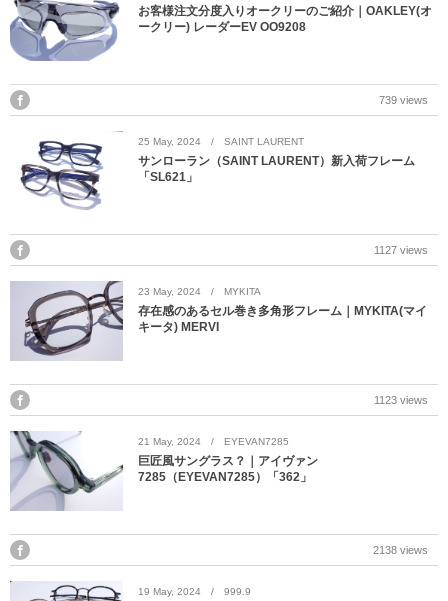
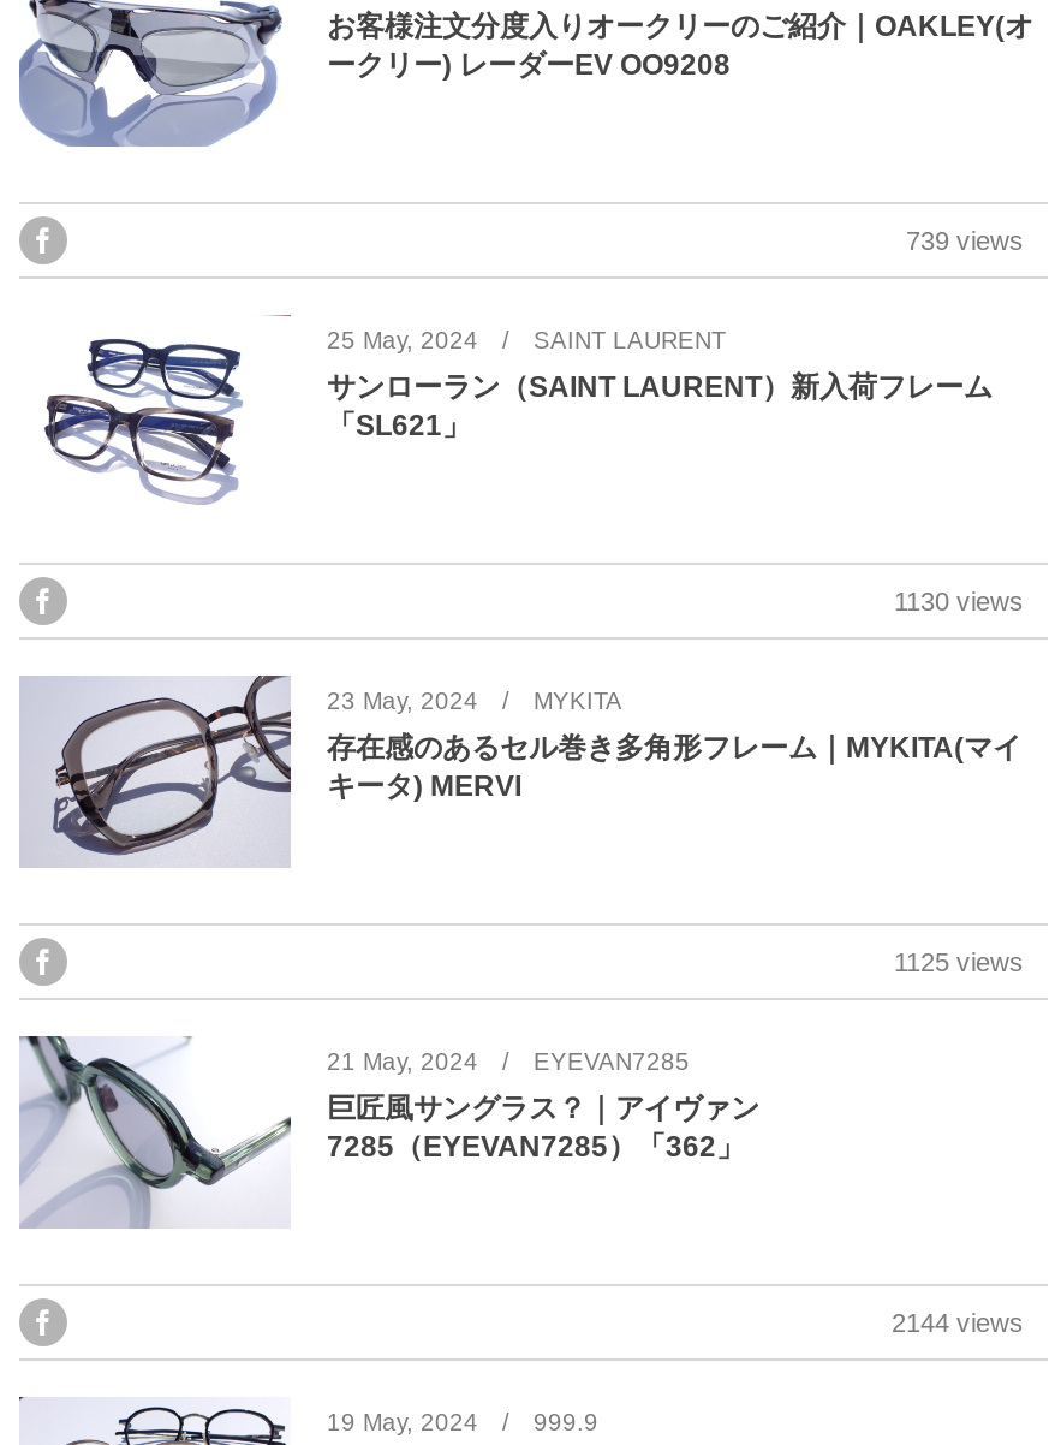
[374,244,428,256] 1127 views -> [894,587,1024,616] 1130 views
[374,394,428,406] 1123 views -> [894,947,1024,976] 1125 views
[373,544,428,556] 2138 views -> [892,1308,1024,1337] 2144 views

